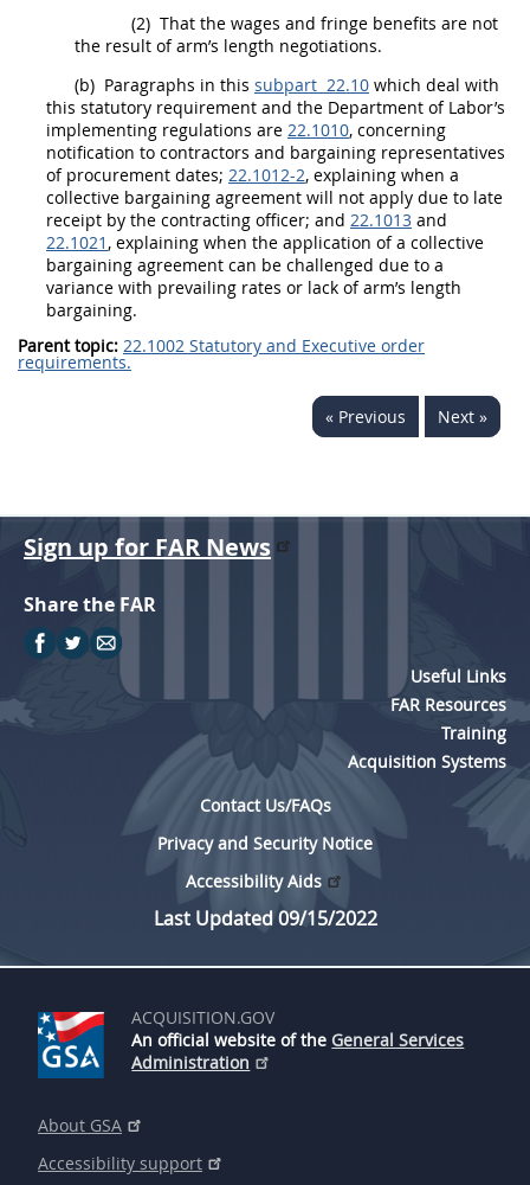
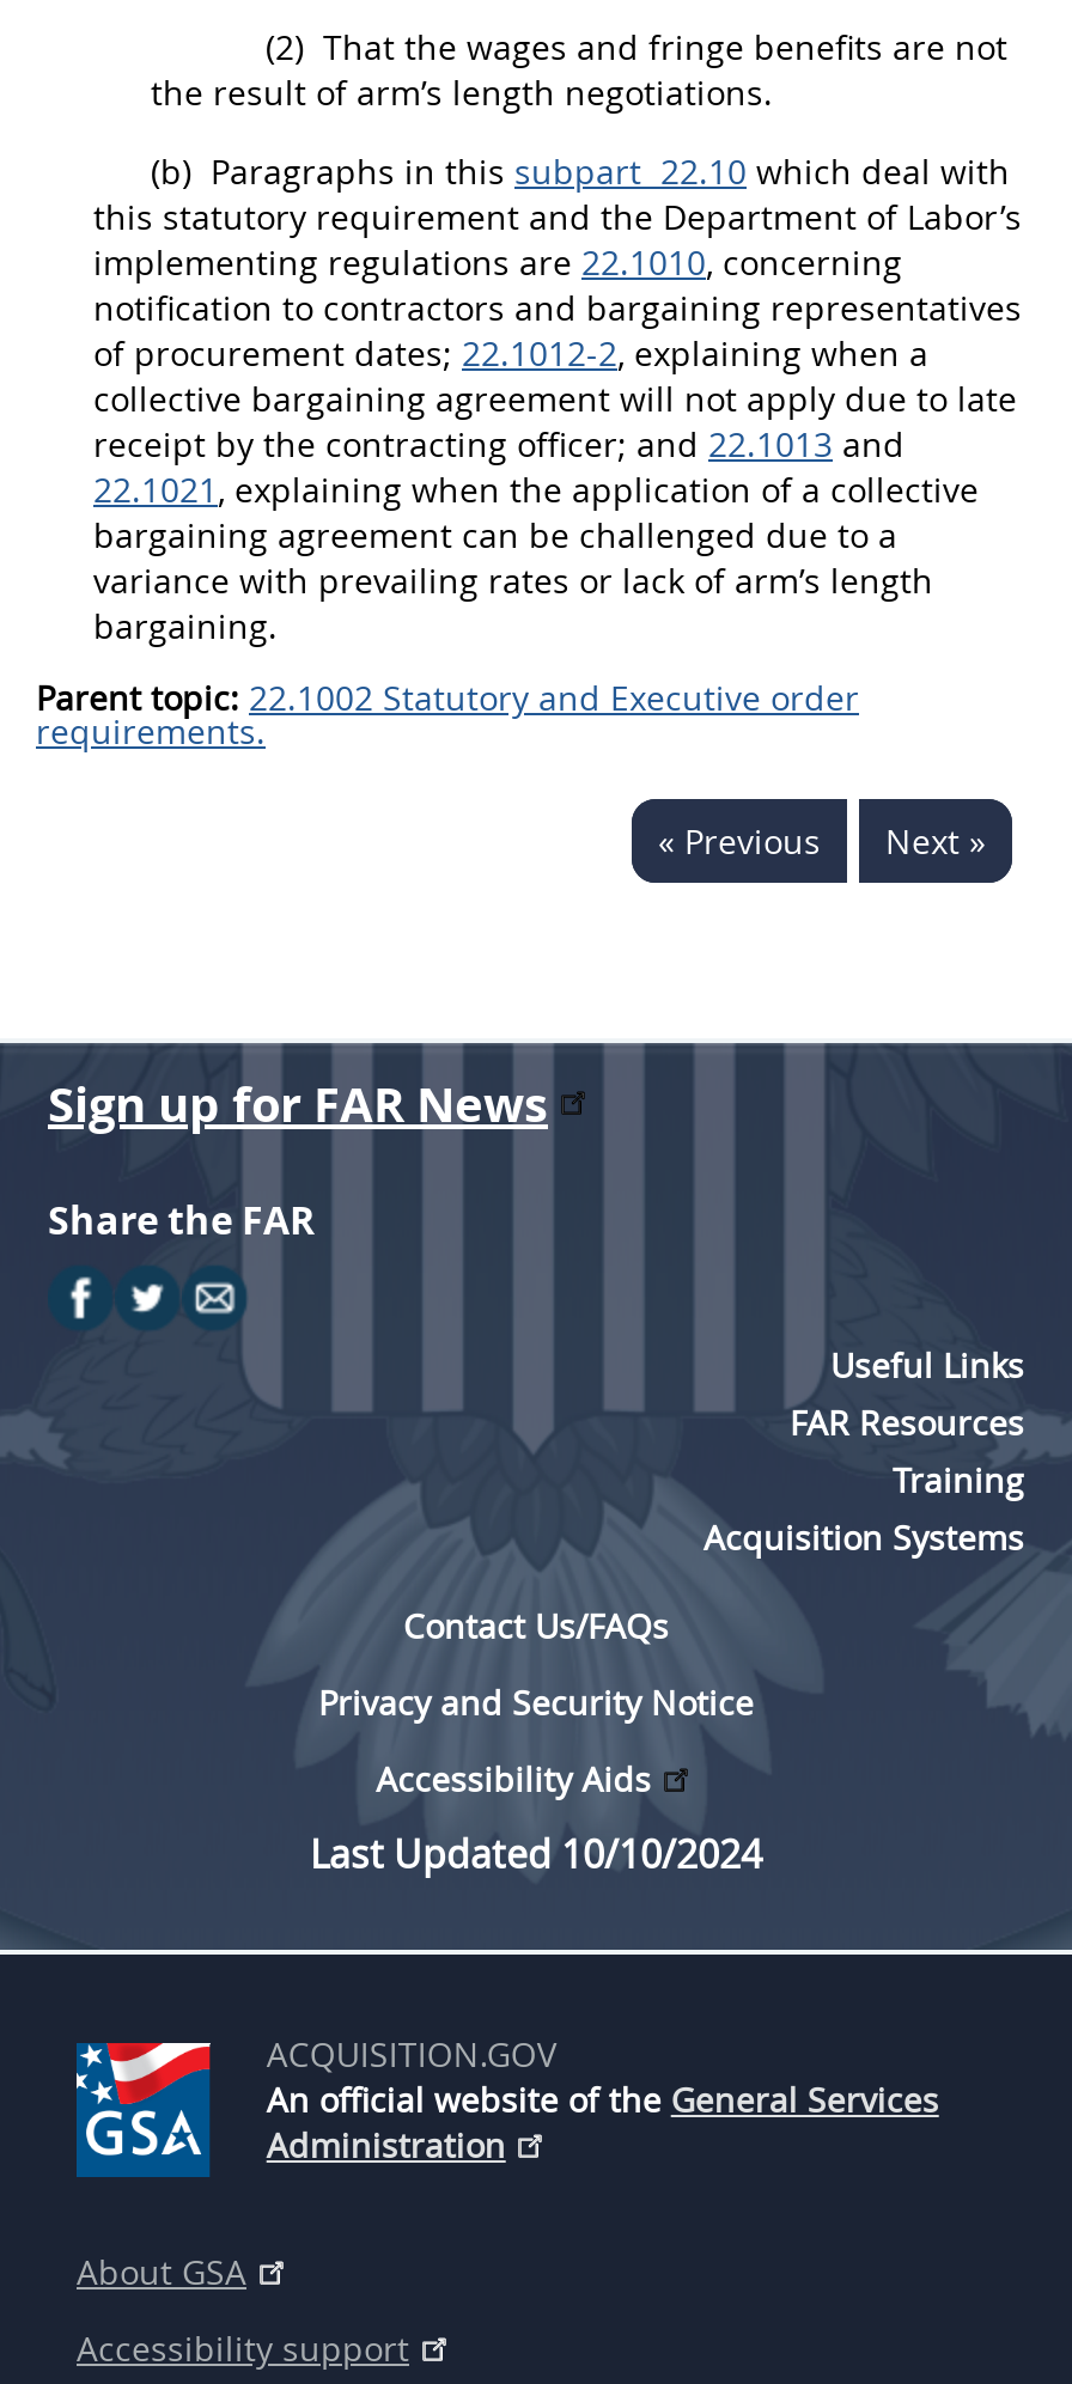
[153,905,377,931] Last Updated 09/15/2022 -> [310,1828,762,1880] Last Updated 10/10/2024

